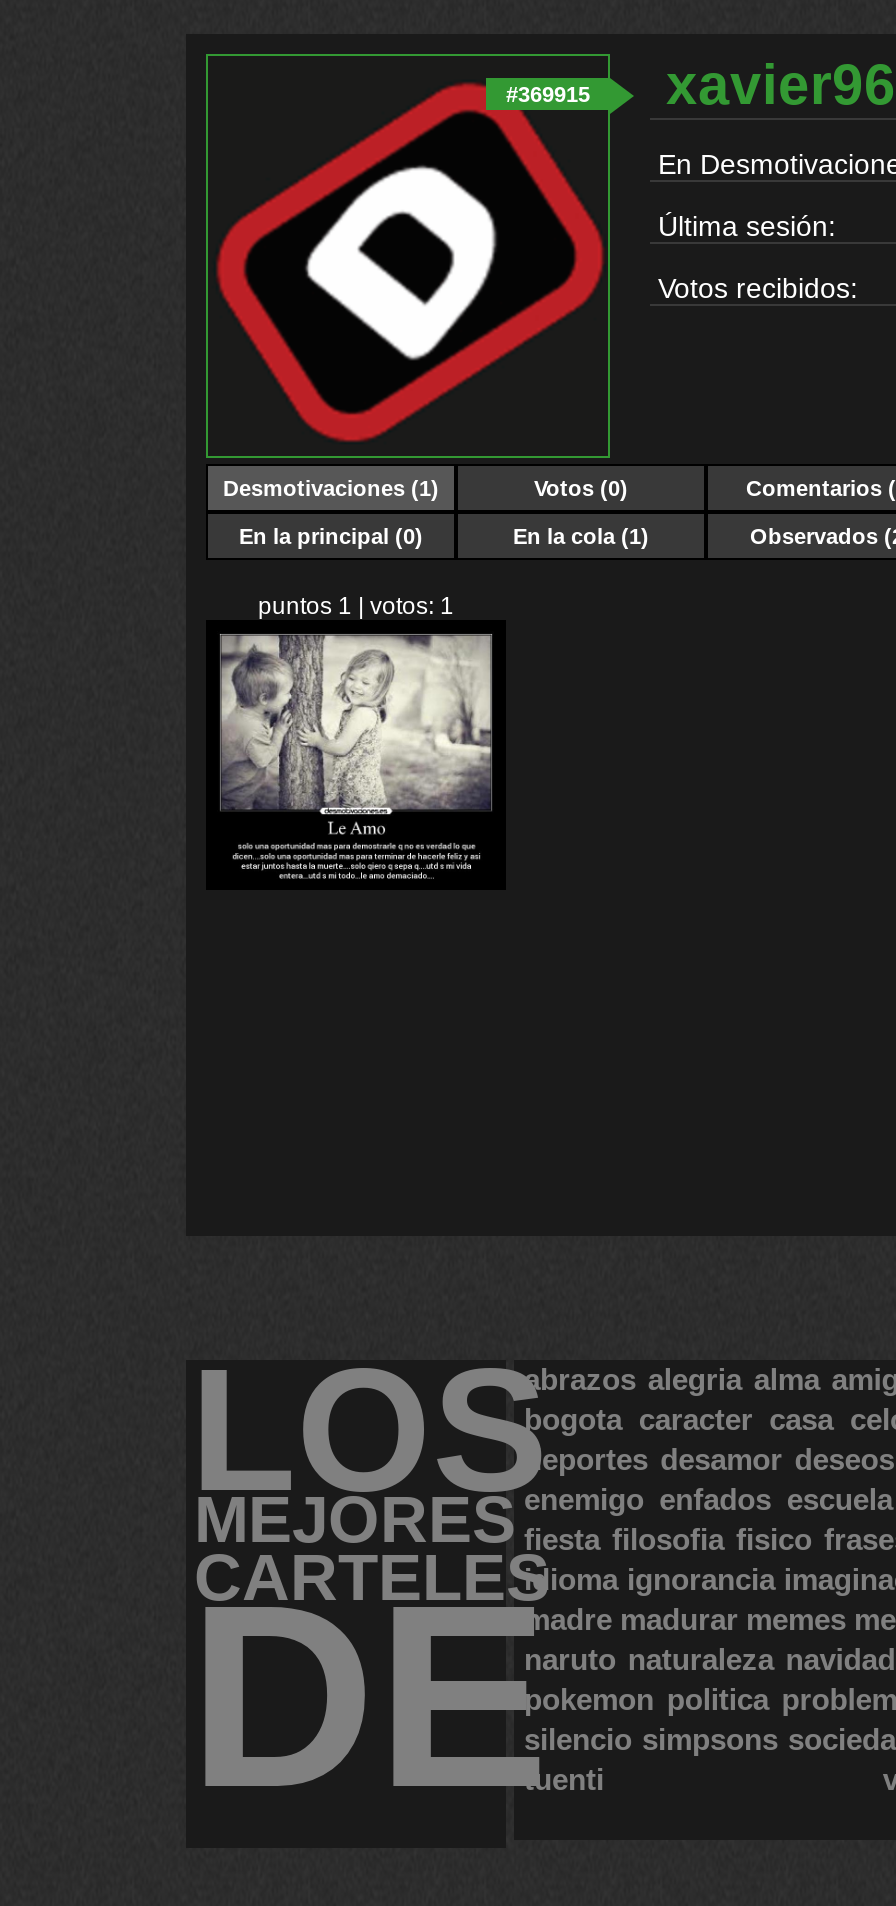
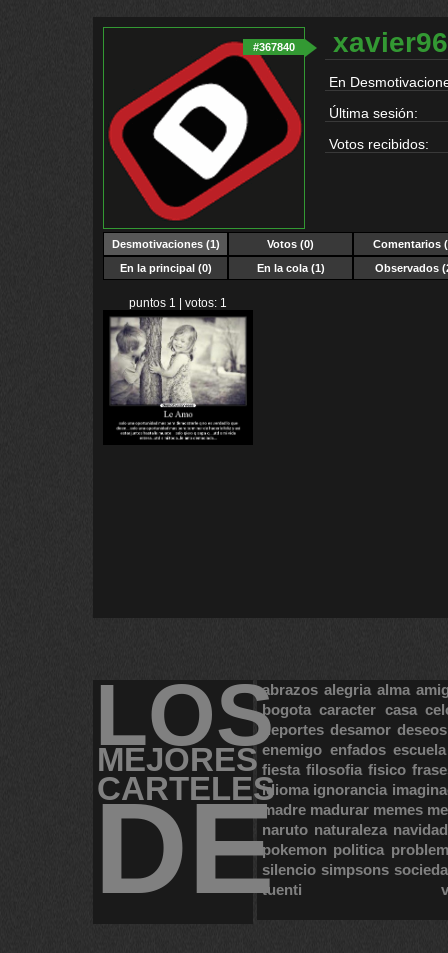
[506,82,590,106] #369915 -> [253,41,295,53] #367840

